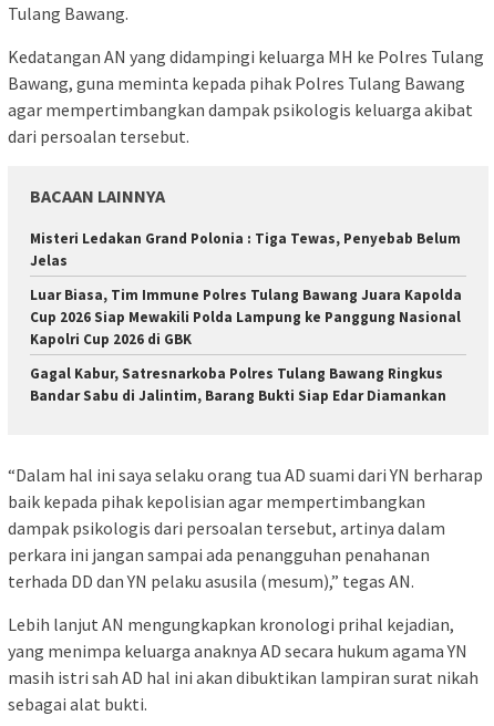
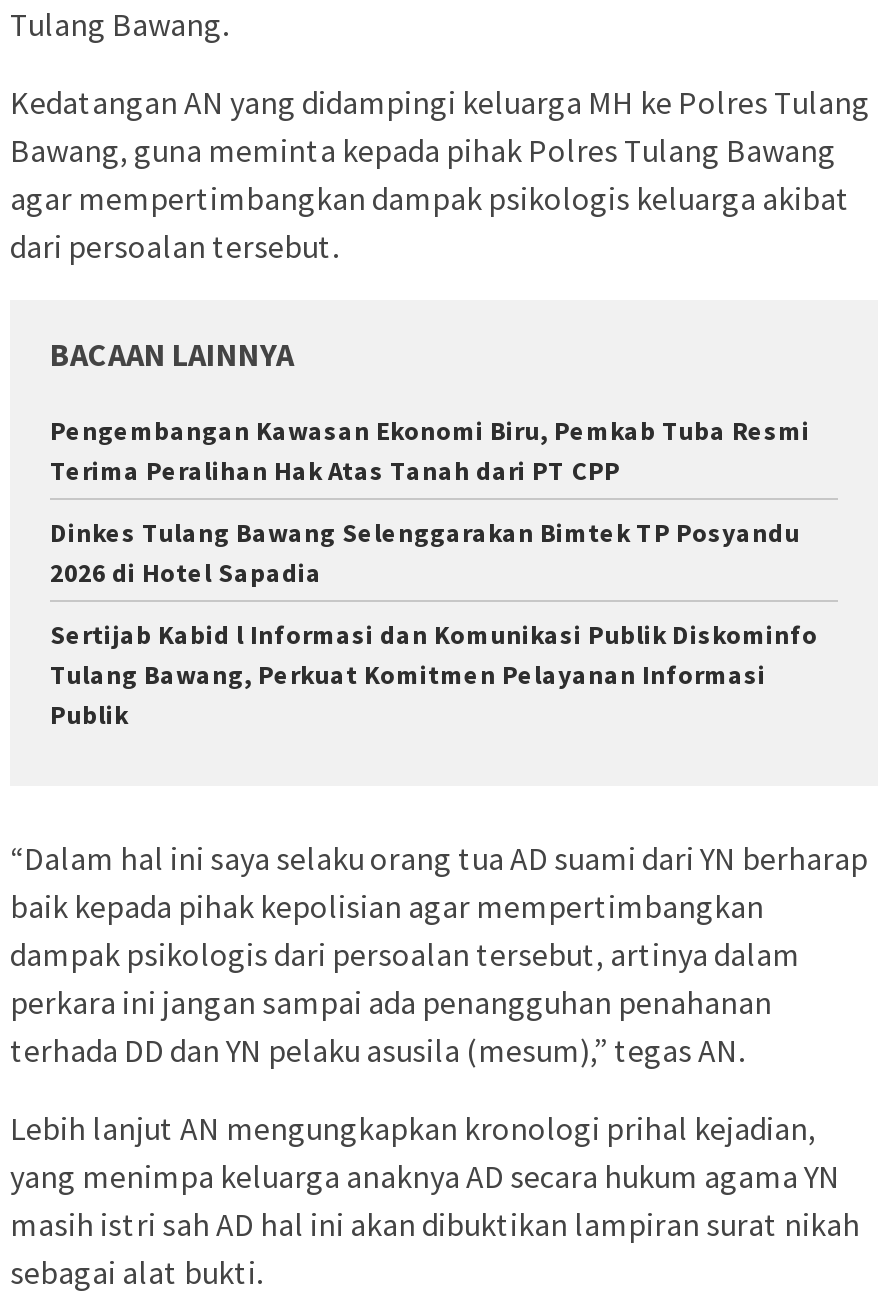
[30,230,461,270] Misteri Ledakan Grand Polonia : Tiga Tewas, Penyebab Belum | Jelas -> [50,415,810,489] Pengembangan Kawasan Ekonomi Biru, Pemkab Tuba Resmi | Terima Peralihan Hak Atas Tanah dari PT CPP
[30,286,462,349] Luar Biasa, Tim Immune Polres Tulang Bawang Juara Kapolda | Cup 2026 Siap Mewakili Polda Lampung ke Panggung Nasional | Kapolri Cup 2026 di GBK -> [50,517,800,591] Dinkes Tulang Bawang Selenggarakan Bimtek TP Posyandu | 2026 di Hotel Sapadia
[30,365,450,405] Gagal Kabur, Satresnarkoba Polres Tulang Bawang Ringkus | Bandar Sabu di Jalintim, Barang Bukti Siap Edar Diamankan -> [50,619,818,733] Sertijab Kabid l Informasi dan Komunikasi Publik Diskominfo | Tulang Bawang, Perkuat Komitmen Pelayanan Informasi | Publik

